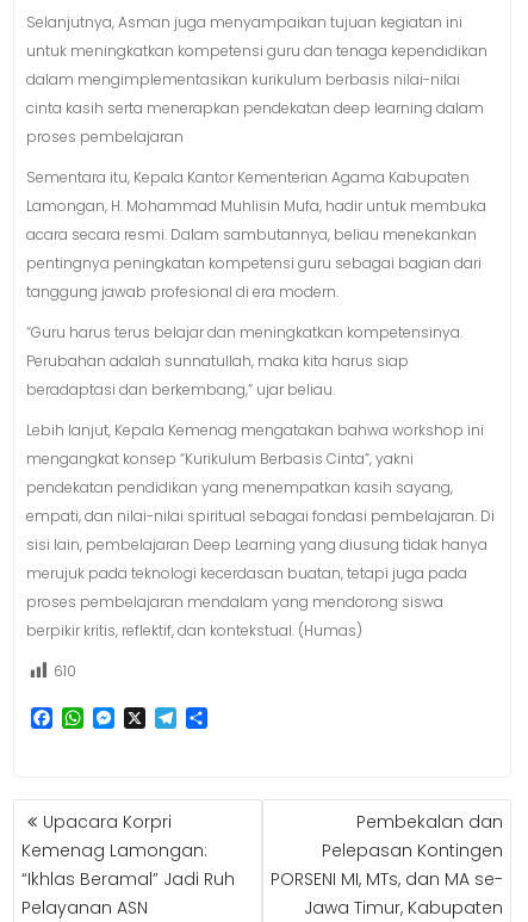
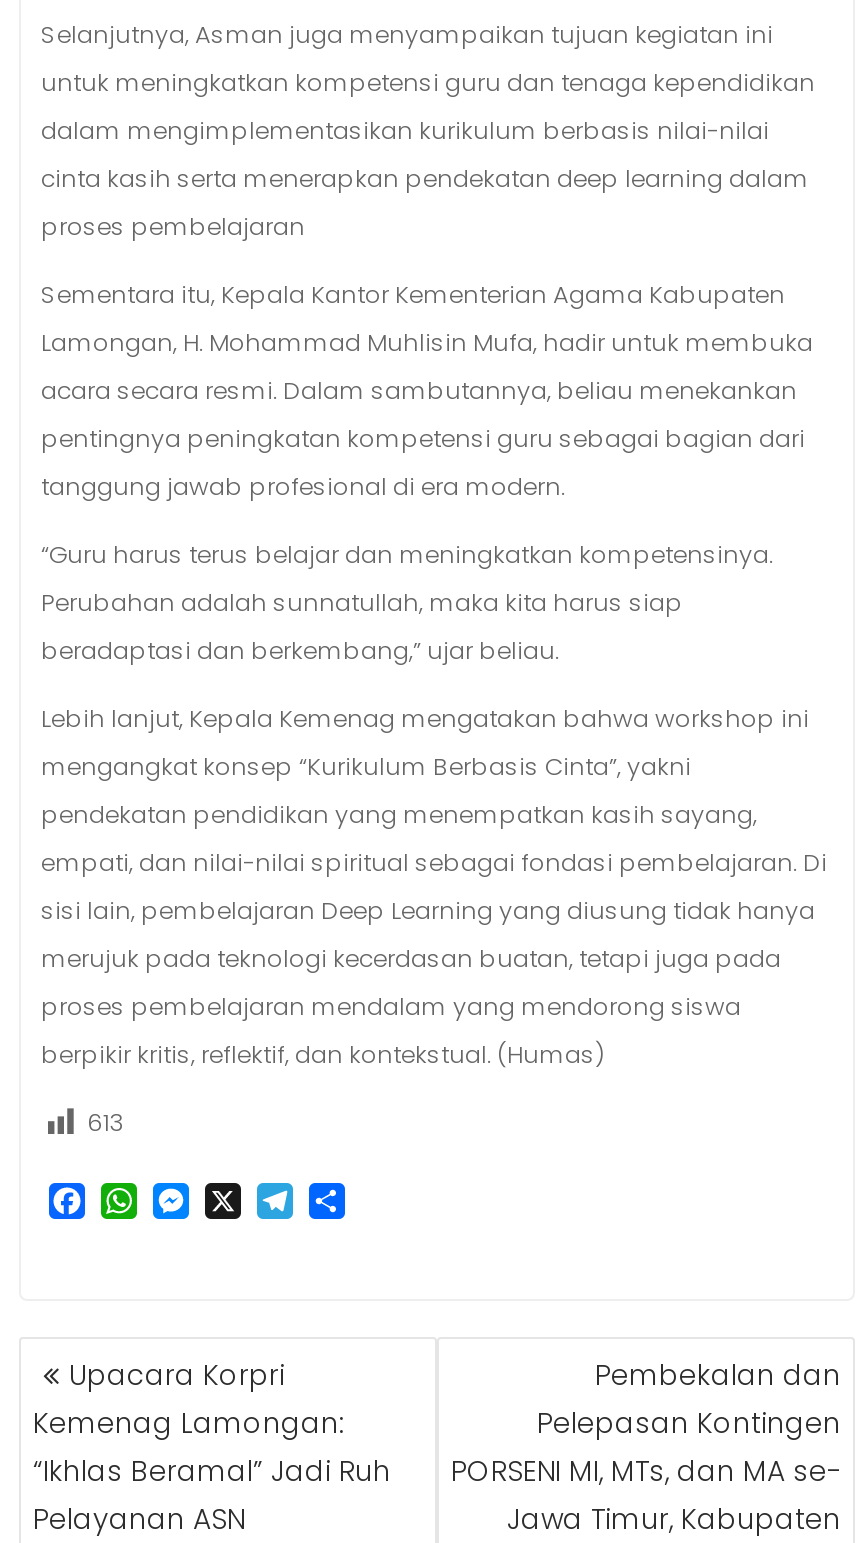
[54,661,76,681] 610 -> [87,1105,123,1139] 613

